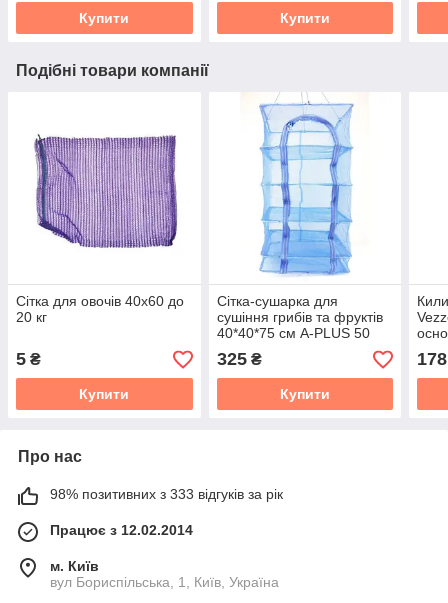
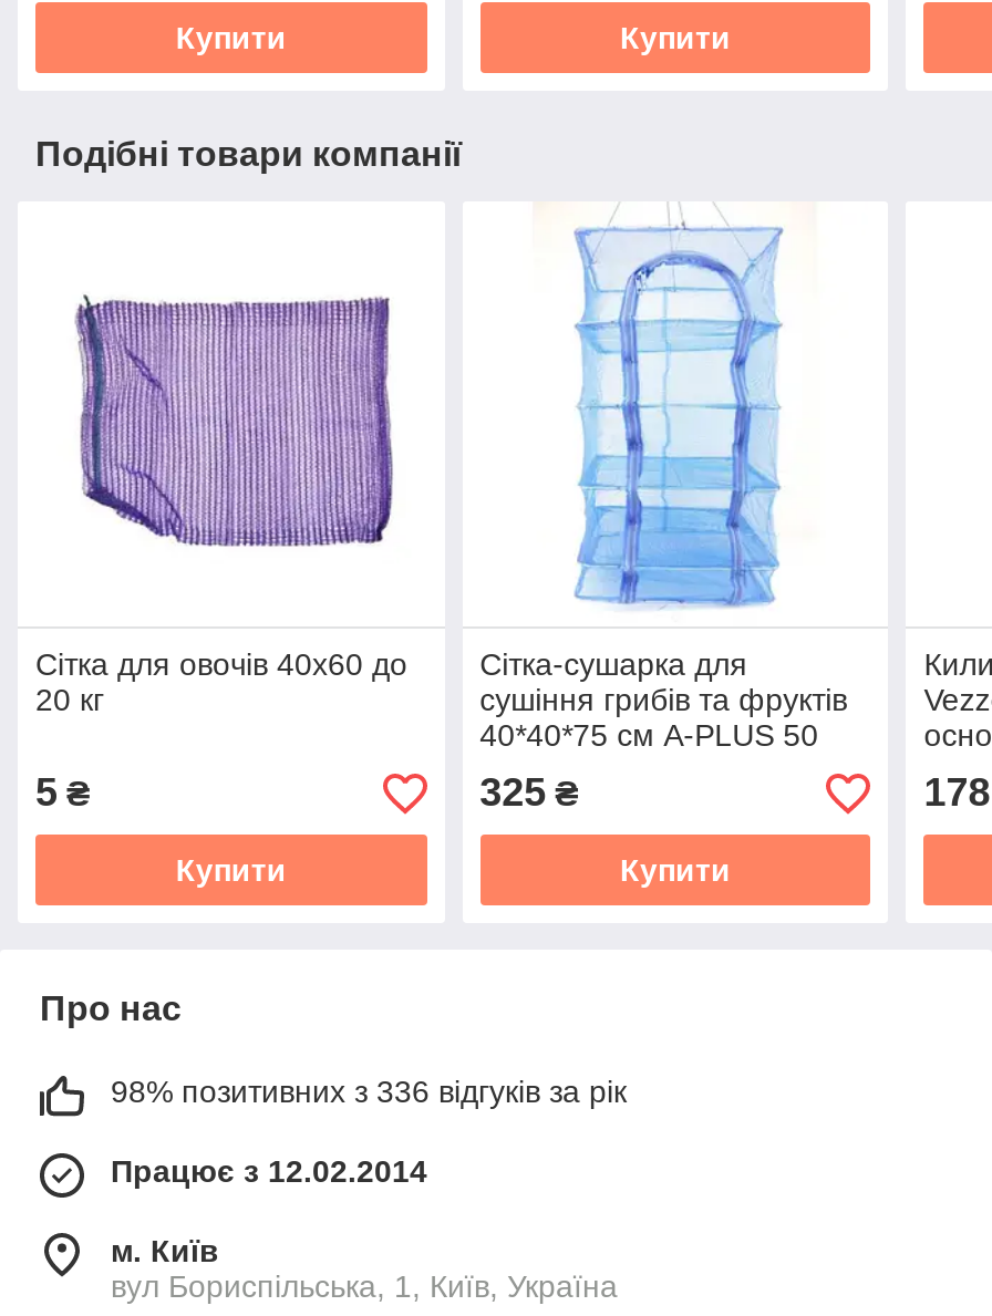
[50,486,283,502] 98% позитивних з 333 відгуків за рік -> [111,1074,627,1110] 98% позитивних з 336 відгуків за рік

